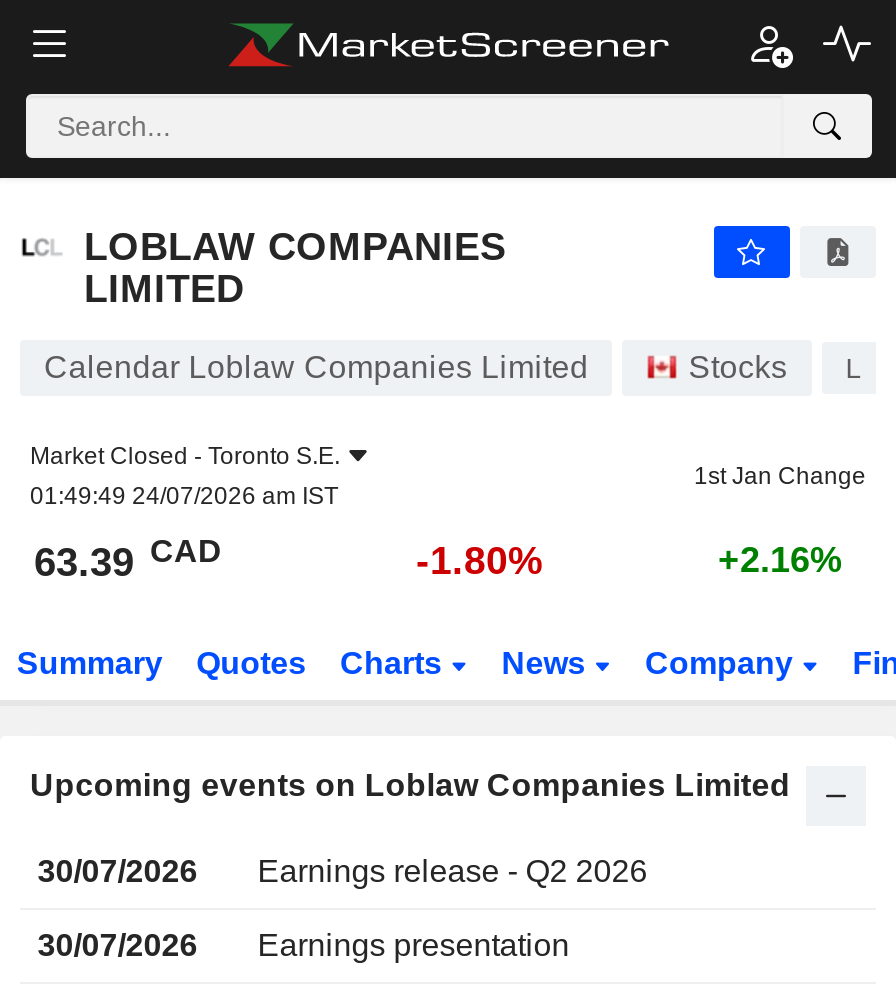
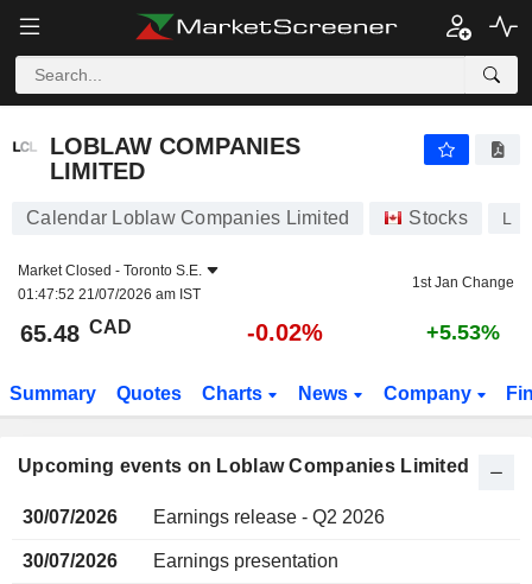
[30,482,338,510] 01:49:49 24/07/2026 am IST -> [18,286,201,303] 01:47:52 21/07/2026 am IST
[34,533,222,584] 63.39 CAD -> [20,316,132,347] 65.48 CAD
[416,538,544,582] -1.80% -> [247,319,323,345] -0.02%
[718,540,842,580] +2.16% -> [426,320,500,344] +5.53%

